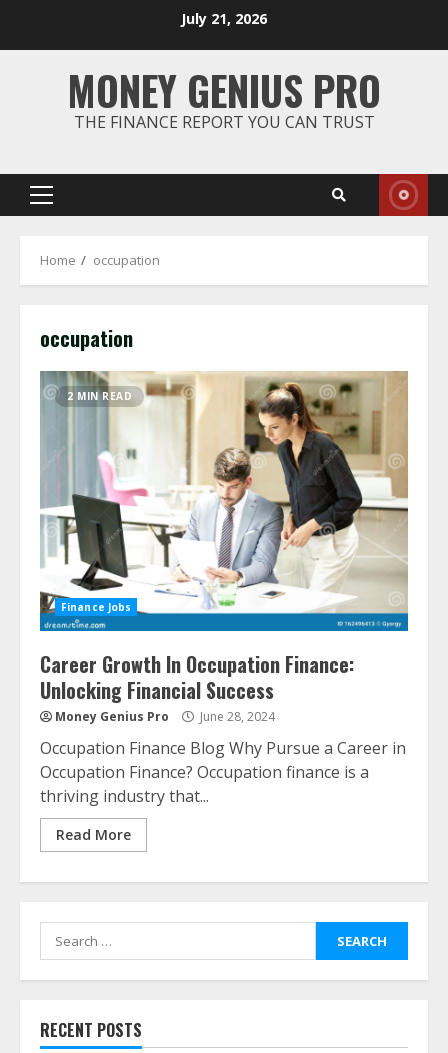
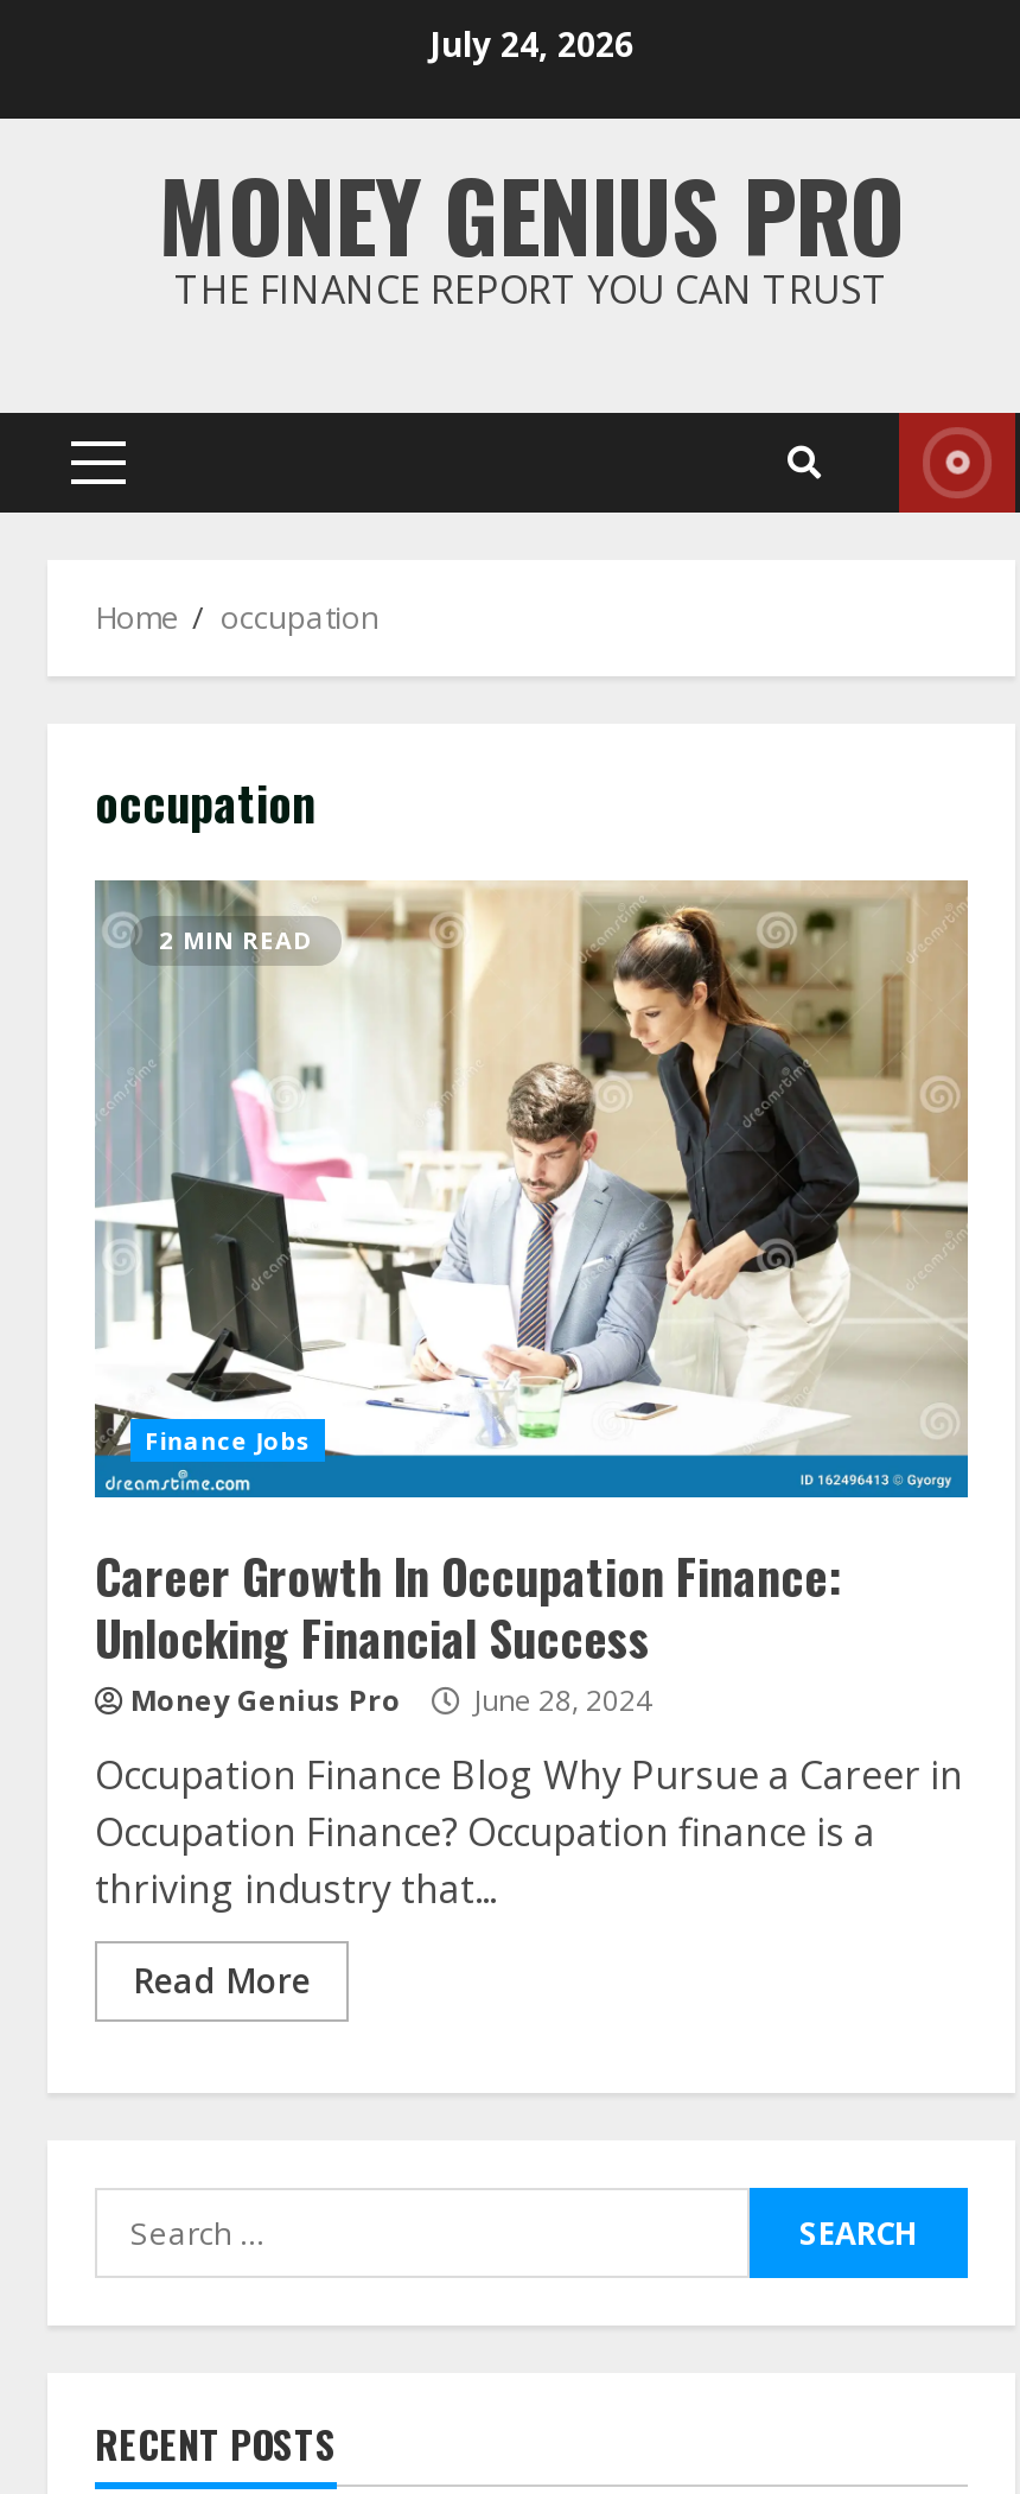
[181,8,267,27] July 21, 2026 -> [429,20,633,65] July 24, 2026

